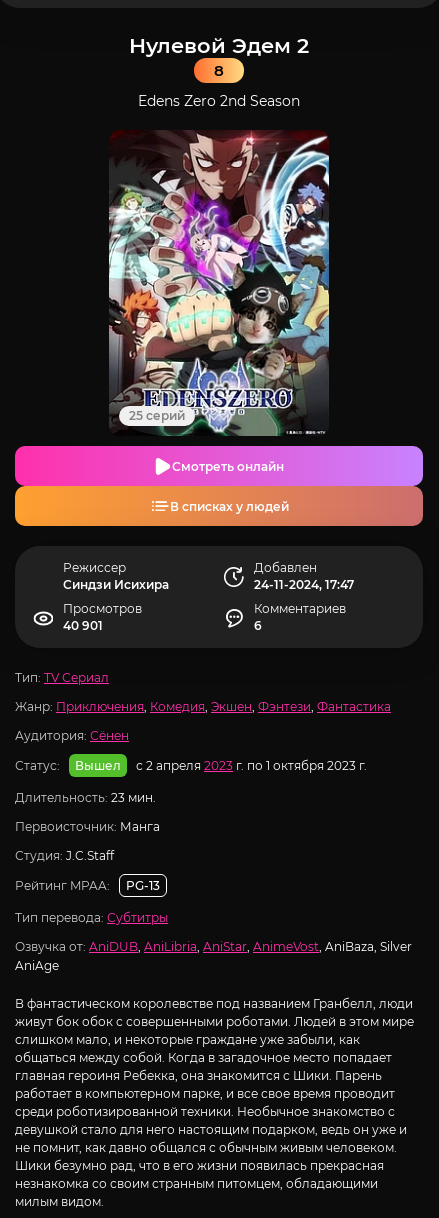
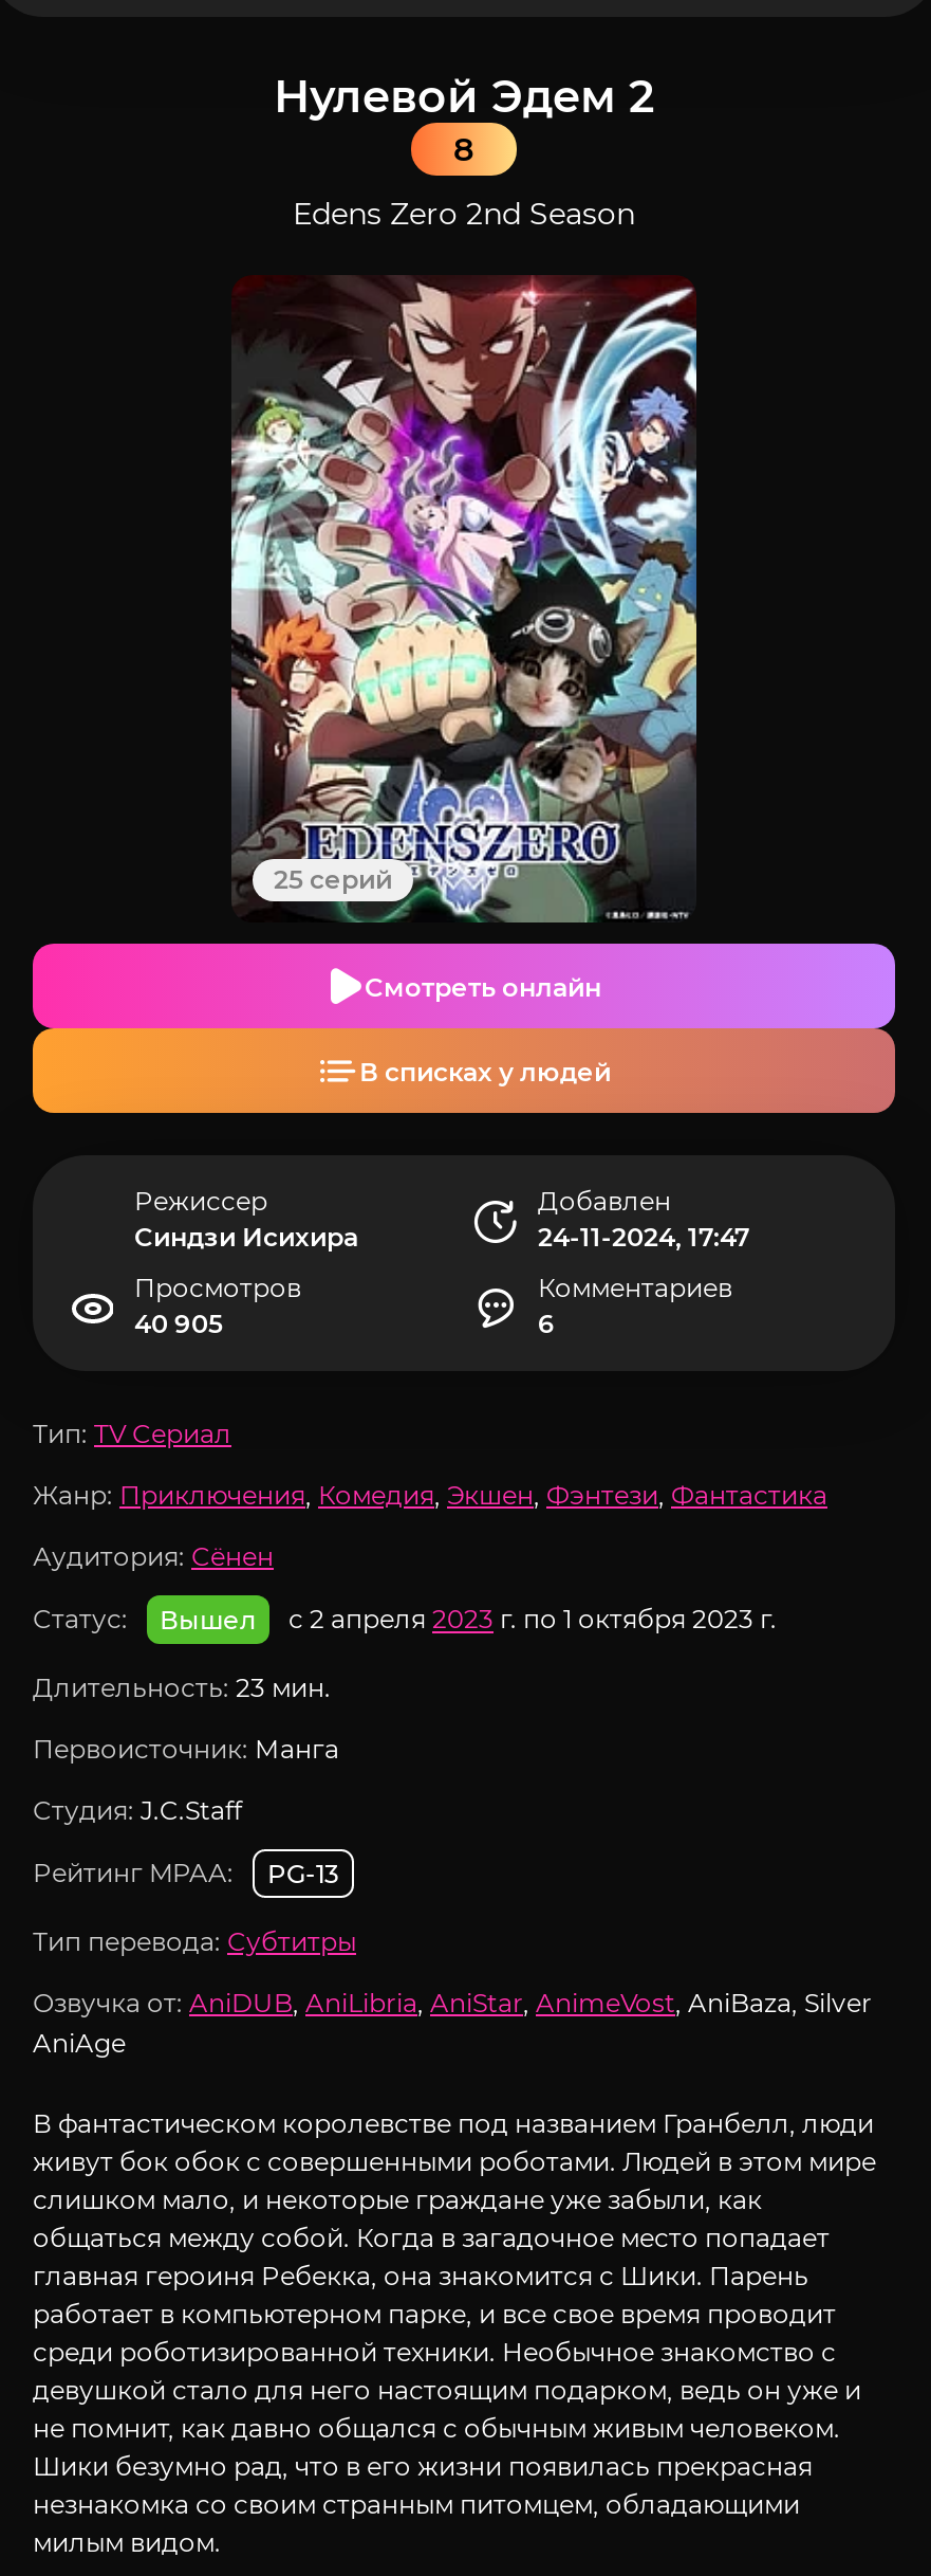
[63,618,103,633] 40 901 -> [134,1308,223,1339] 40 905

